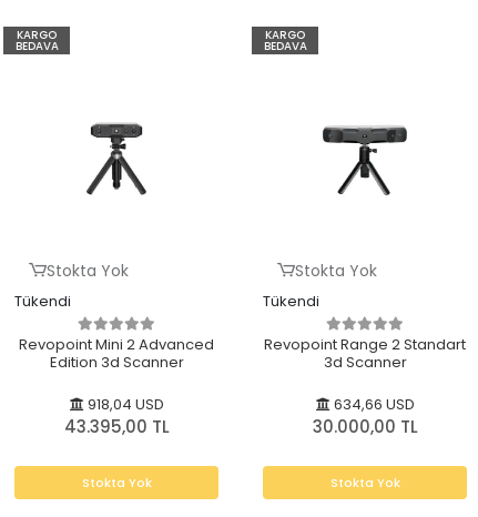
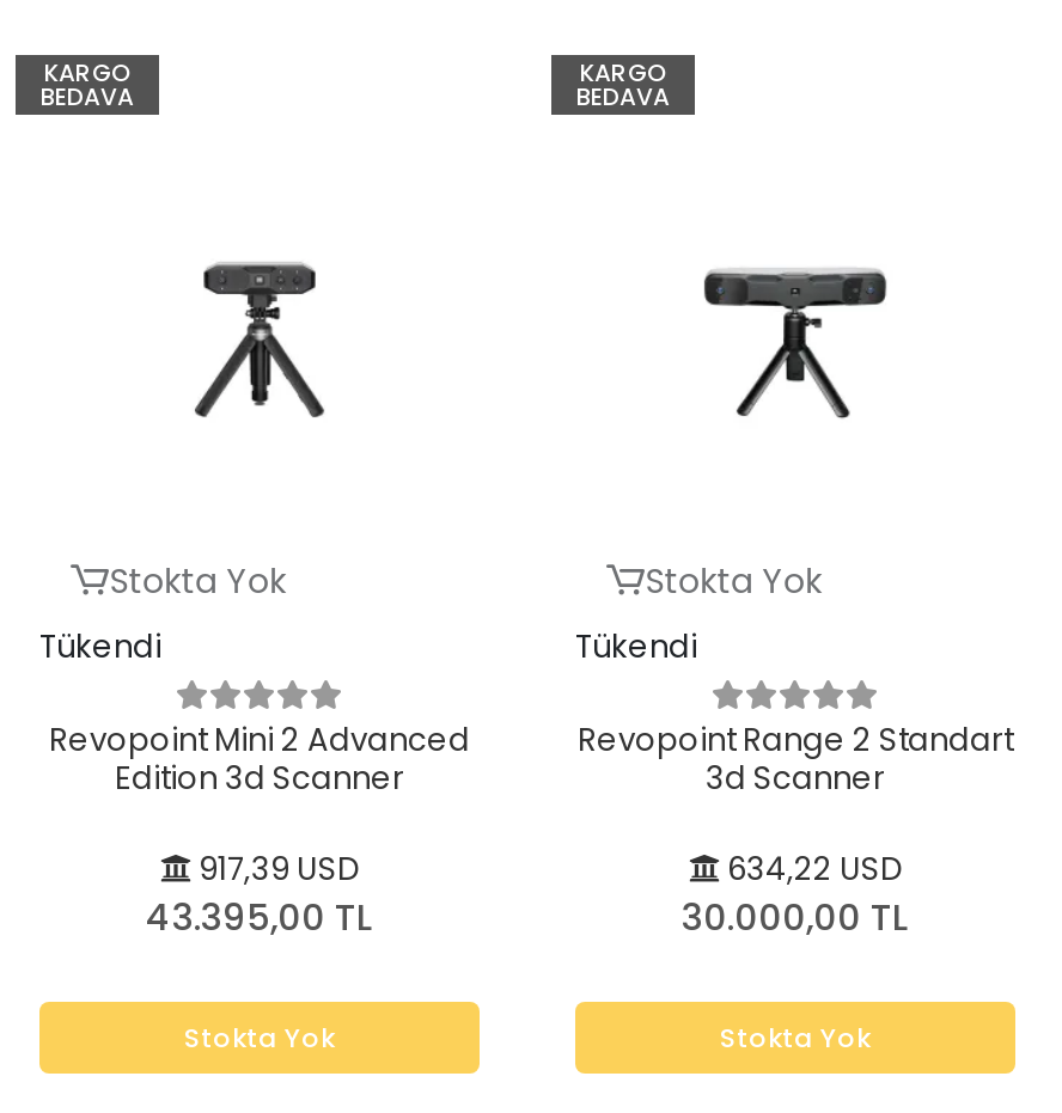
[84,393,164,414] 918,04 USD -> [191,845,359,891] 917,39 USD
[330,393,414,414] 634,66 USD -> [720,845,902,891] 634,22 USD

